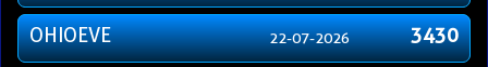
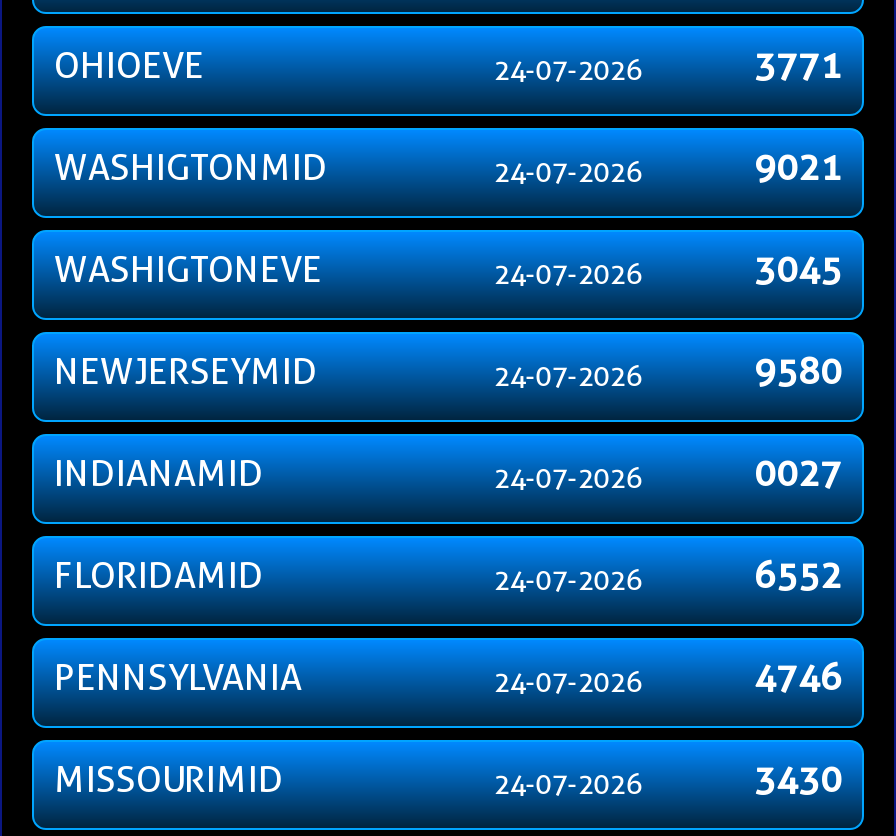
[269,30,349,47] 22-07-2026 -> [54,45,842,801] 24-07-2026 | 3771 | WASHIGTONMID | 24-07-2026 | 9021 | WASHIGTONEVE | 24-07-2026 | 3045 | NEWJERSEYMID | 24-07-2026 | 9580 | INDIANAMID | 24-07-2026 | 0027 | FLORIDAMID | 24-07-2026 | 6552 | PENNSYLVANIA | 24-07-2026 | 4746 | MISSOURIMID | 24-07-2026

